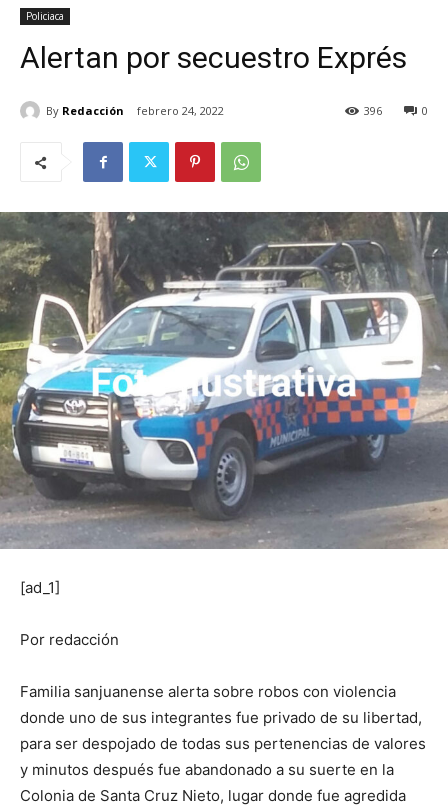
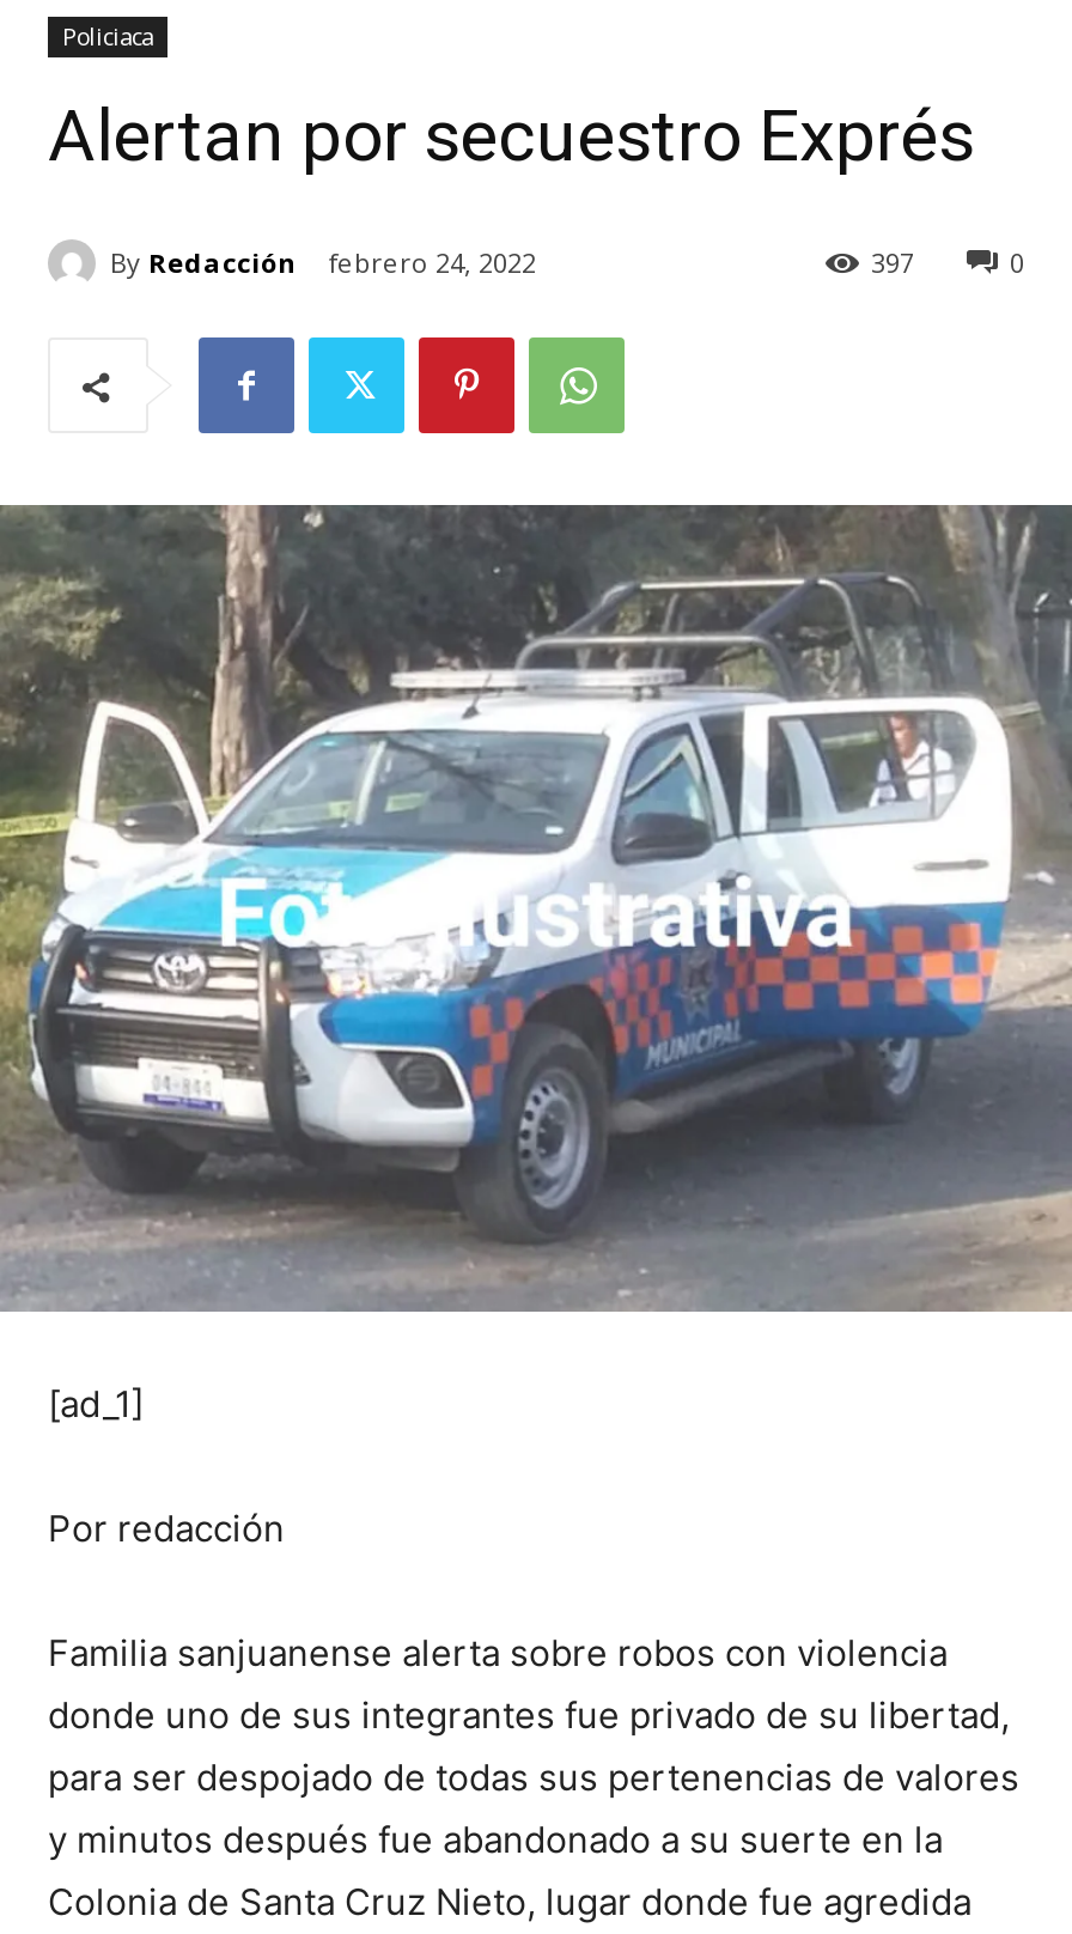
[364,103,382,118] 396 -> [871,244,914,280] 397

